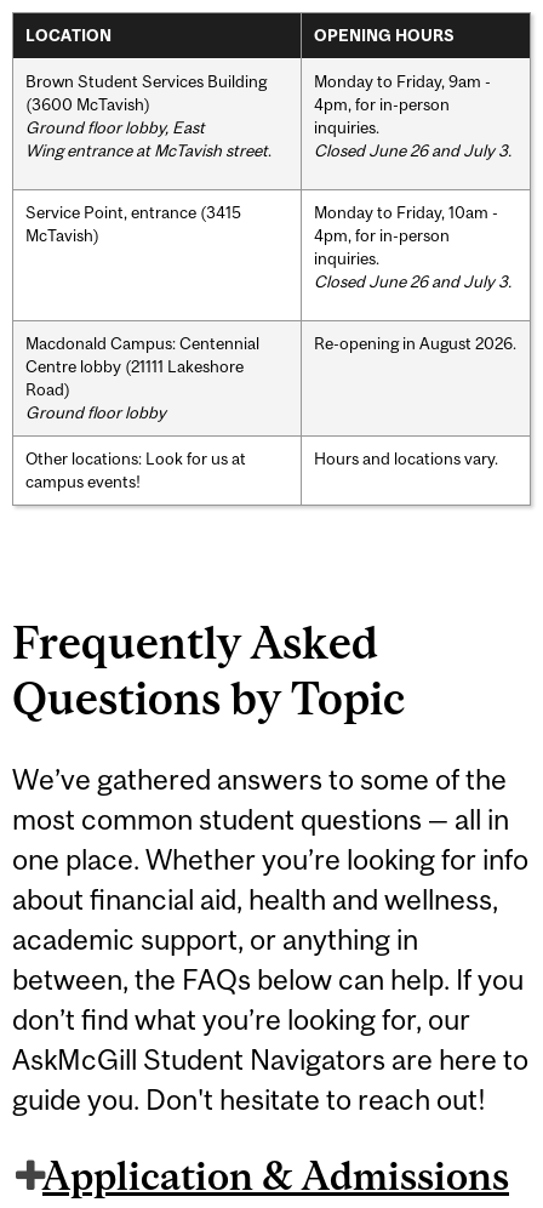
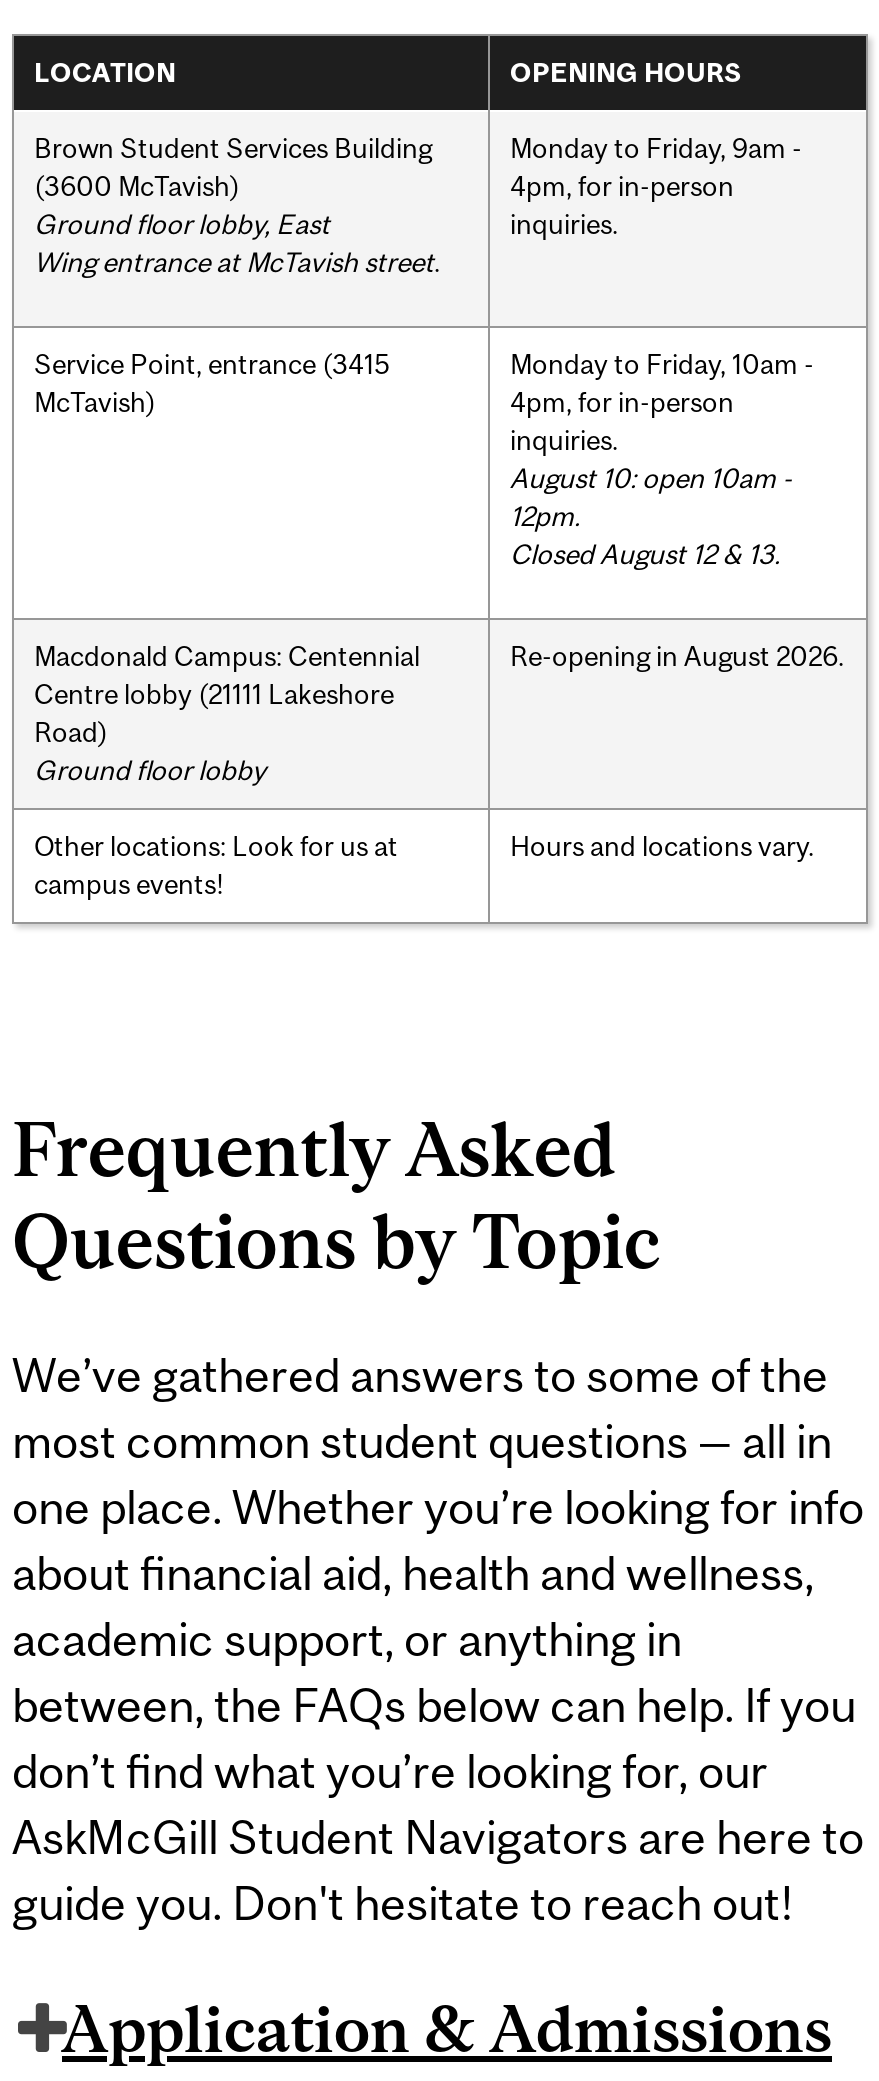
[314,140,511,160] Closed June 26 and July 3. -> none
[314,271,511,291] Closed June 26 and July 3. -> [510,461,792,569] August 10: open 10am - | 12pm. | Closed August 12 & 13.

